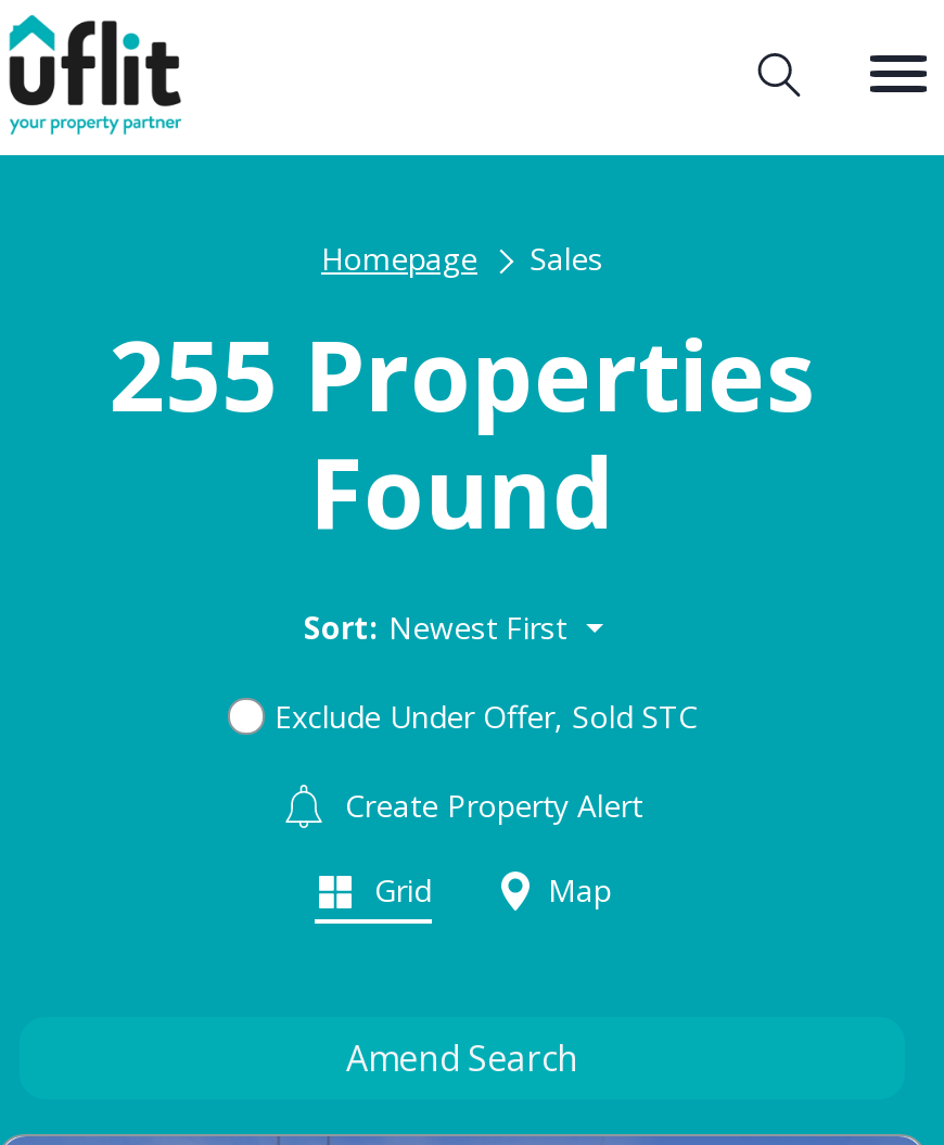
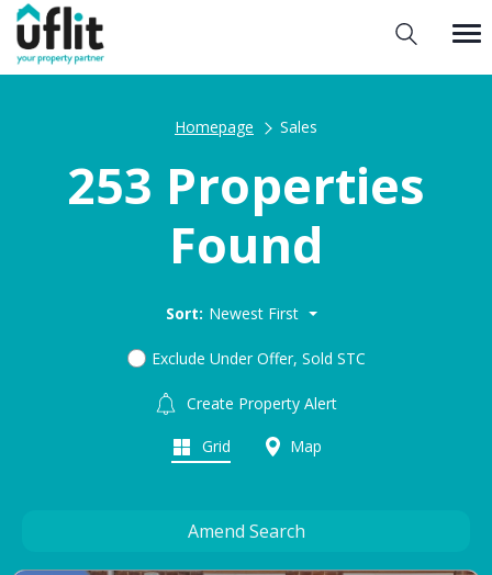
[109,307,816,440] 255 Properties -> [67,151,425,218] 253 Properties

